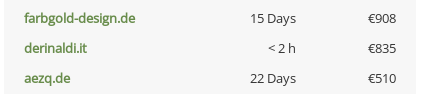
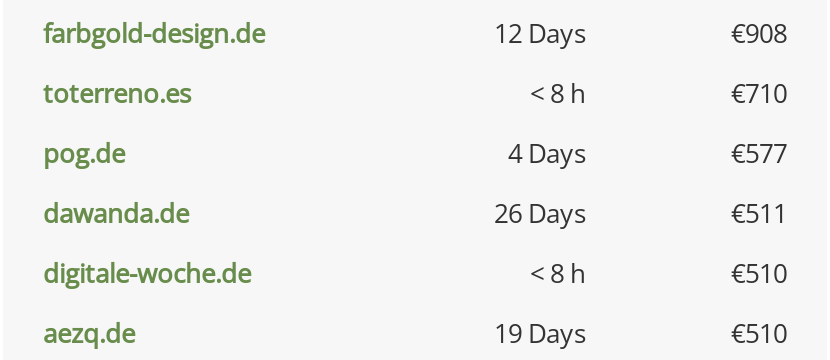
[249,9,295,27] 15 Days -> [494,15,586,51] 12 Days
[24,39,396,57] derinaldi.it | < 2 h | €835 -> [43,75,787,291] toterreno.es | < 8 h | €710 | pog.de | 4 Days | €577 | dawanda.de | 26 Days | €511 | digitale-woche.de | < 8 h | €510
[249,69,295,87] 22 Days -> [494,315,586,351] 19 Days

